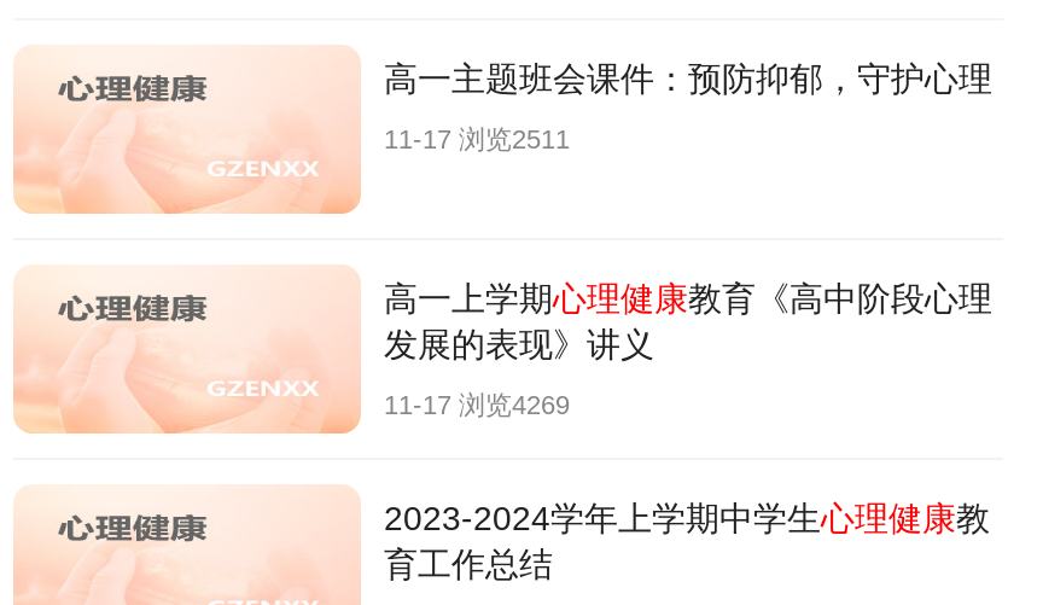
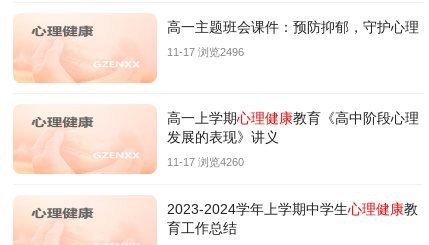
[384,124,570,153] 11-17 浏览2511 -> [166,46,243,58] 11-17 浏览2496
[384,390,570,419] 11-17 浏览4269 -> [166,156,243,168] 11-17 浏览4260

